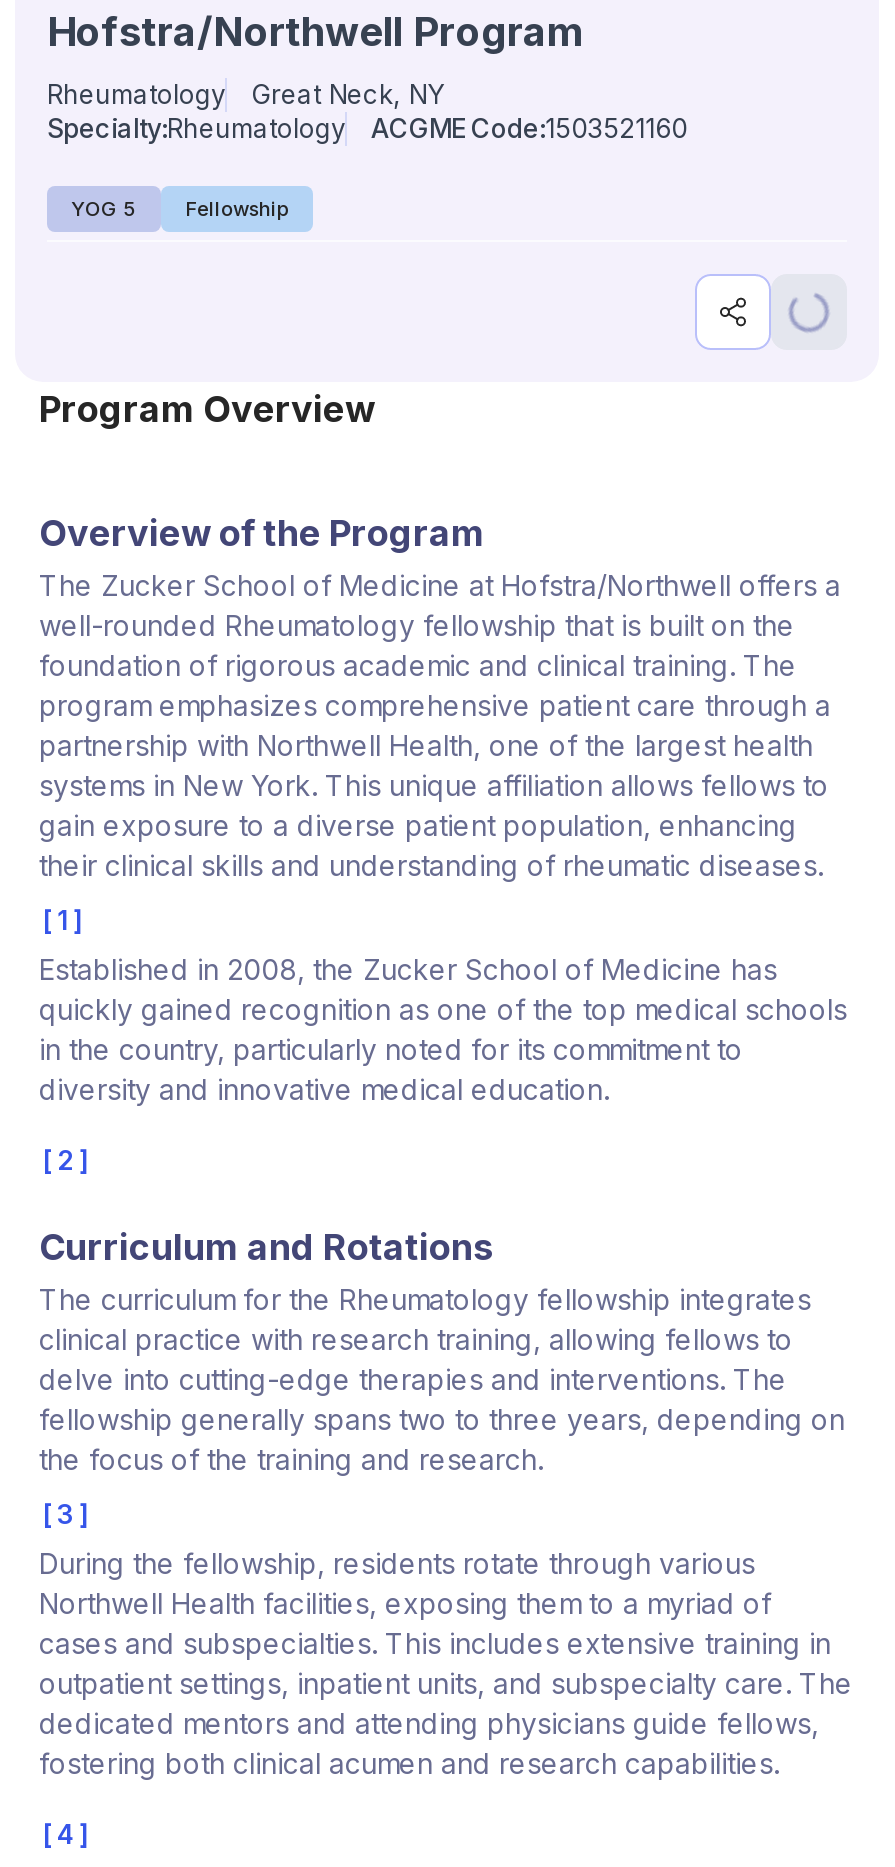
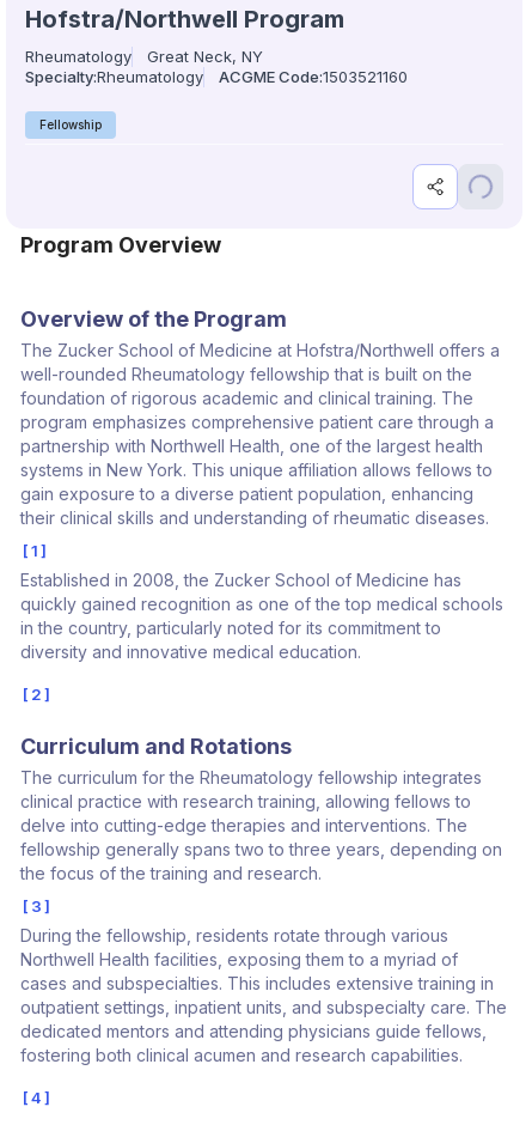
[71,196,137,220] YOG 5 -> none

